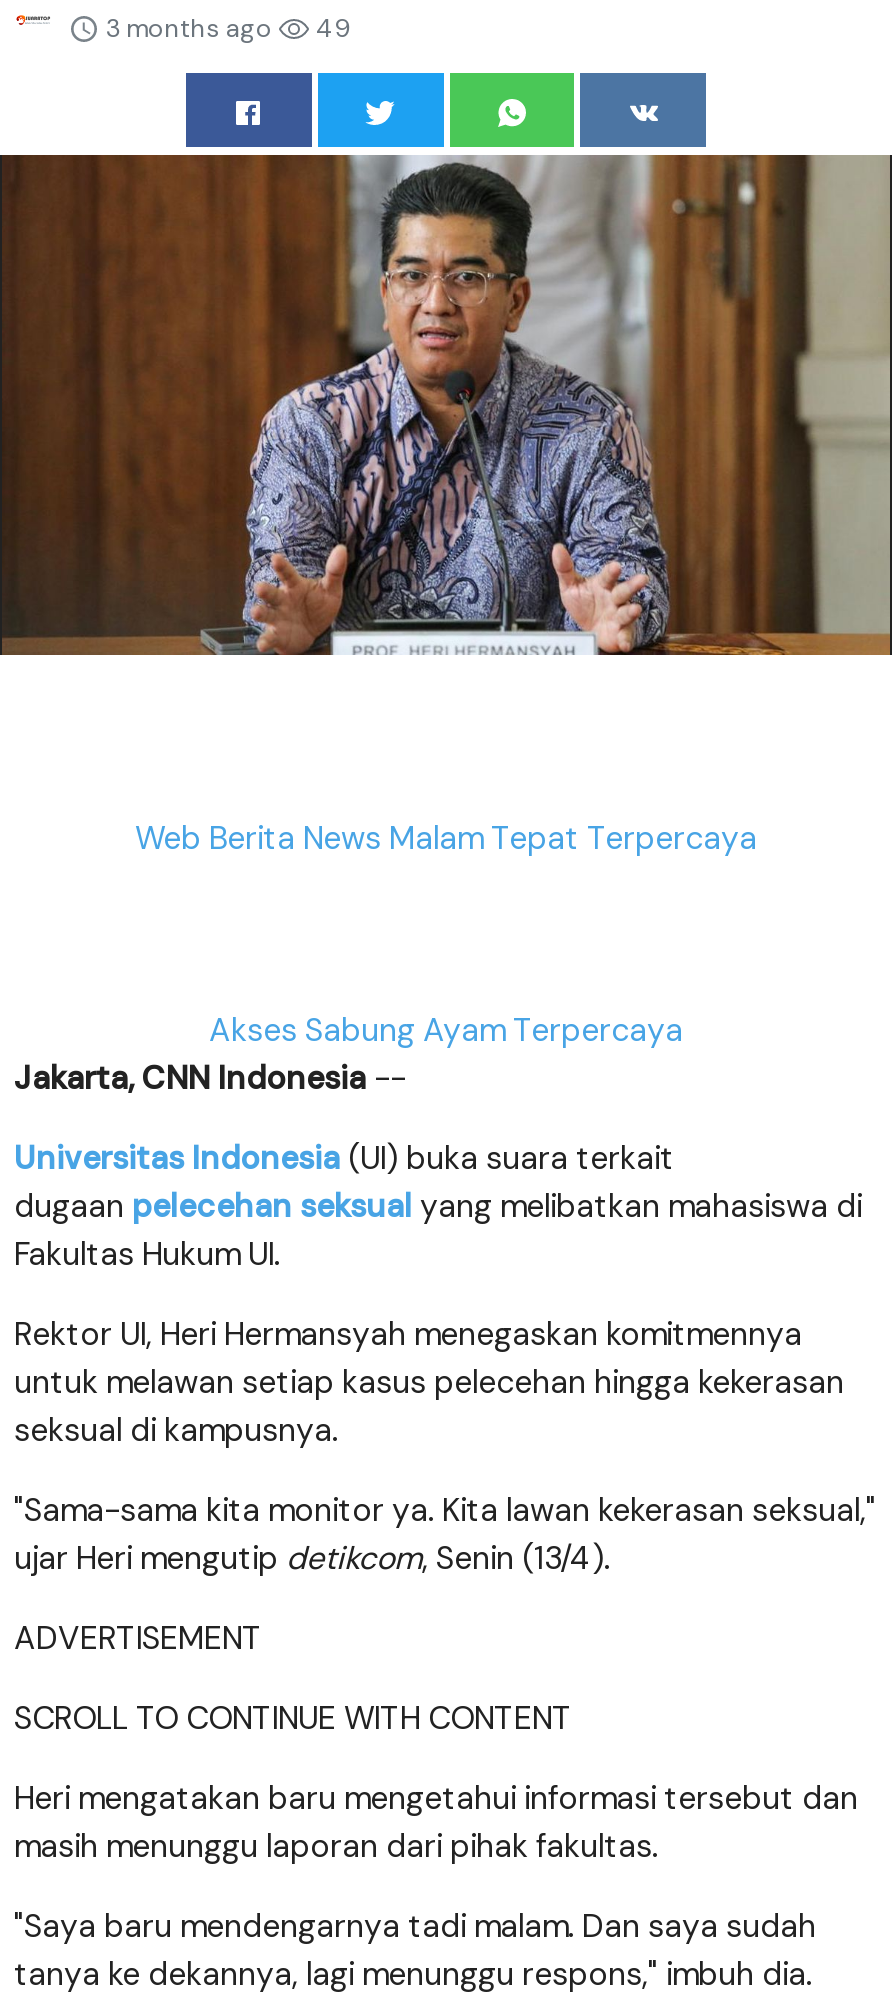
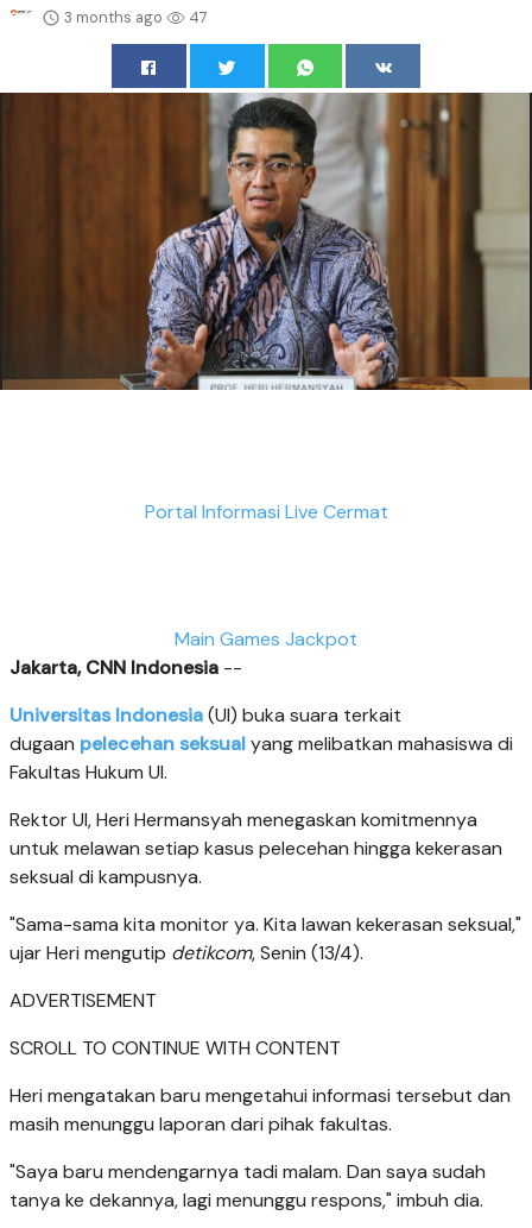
[100,10,350,44] 3 months ago 49 -> [61,7,208,27] 3 months ago 47
[135,817,757,859] Web Berita News Malam Tepat Terpercaya -> [144,500,388,525] Portal Informasi Live Cermat
[209,1008,683,1050] Akses Sabung Ayam Terpercaya -> [175,627,357,652] Main Games Jackpot

